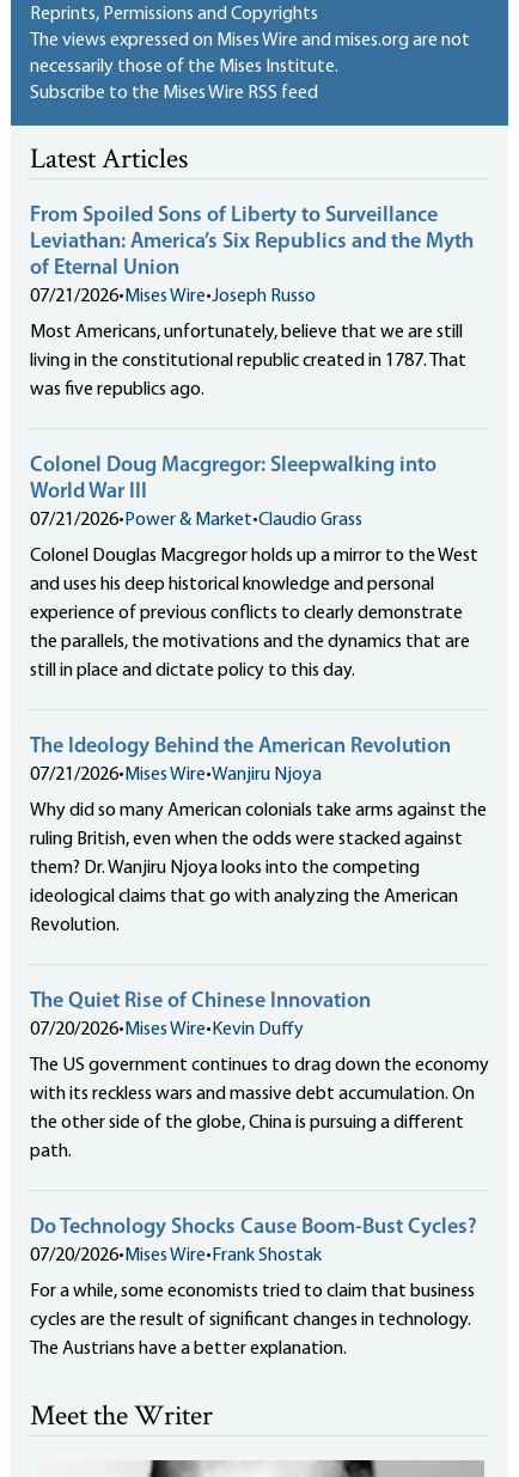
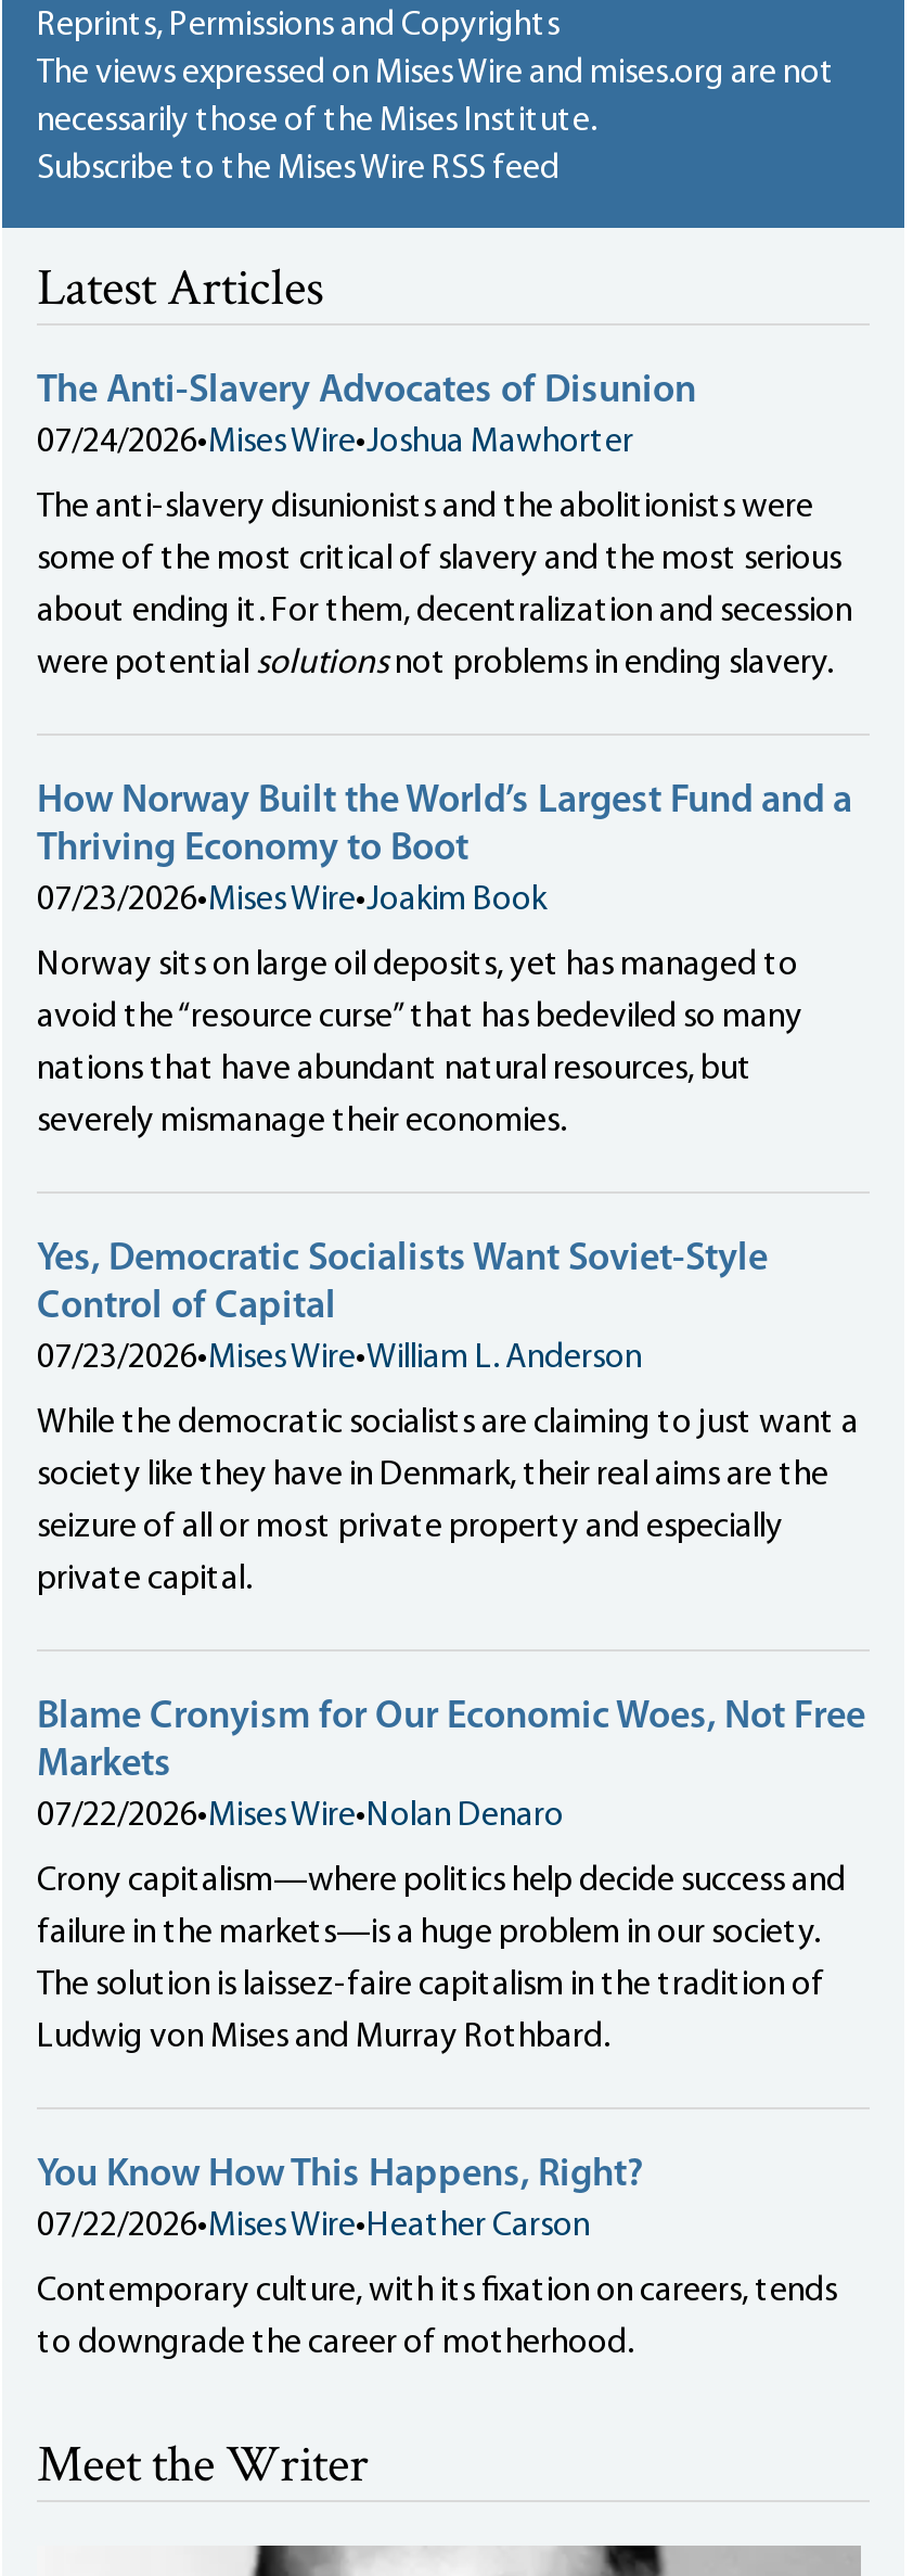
[30,205,489,1359] From Spoiled Sons of Liberty to Surveillance | Leviathan: America’s Six Republics and the Myth | of Eternal Union | 07/21/2026• Mises Wire•Joseph Russo | Most Americans, unfortunately, believe that we are still | living in the constitutional republic created in 1787. That | was five republics ago. | Colonel Doug Macgregor: Sleepwalking into | World War III | 07/21/2026• Power & Market•Claudio Grass | Colonel Douglas Macgregor holds up a mirror to the West | and uses his deep historical knowledge and personal | experience of previous conflicts to clearly demonstrate | the parallels, the motivations and the dynamics that are | still in place and dictate policy to this day. | The Ideology Behind the American Revolution | 07/21/2026• Mises Wire•Wanjiru Njoya | Why did so many American colonials take arms against the | ruling British, even when the odds were stacked against | them? Dr. Wanjiru Njoya looks into the competing | ideological claims that go with analyzing the American | Revolution. | The Quiet Rise of Chinese Innovation | 07/20/2026• Mises Wire• Kevin Duffy | The US government continues to drag down the economy | with its reckless wars and massive debt accumulation. On | the other side of the globe, China is pursuing a different | path. | Do Technology Shocks Cause Boom-Bust Cycles? | 07/20/2026• Mises Wire• Frank Shostak | For a while, some economists tried to claim that business | cycles are the result of significant changes in technology. | The Austrians have a better explanation. -> [37,371,865,2361] The Anti-Slavery Advocates of Disunion | 07/24/2026•Mises Wire•Joshua Mawhorter | The anti-slavery disunionists and the abolitionists were | some of the most critical of slavery and the most serious | about ending it. For them, decentralization and secession | were potential solutions not problems in ending slavery. | How Norway Built the World’s Largest Fund and a | Thriving Economy to Boot | 07/23/2026•Mises Wire•Joakim Book | Norway sits on large oil deposits, yet has managed to | avoid the “resource curse” that has bedeviled so many | nations that have abundant natural resources, but | severely mismanage their economies. | Yes, Democratic Socialists Want Soviet-Style | Control of Capital | 07/23/2026•Mises Wire•William L. Anderson | While the democratic socialists are claiming to just want a | society like they have in Denmark, their real aims are the | seizure of all or most private property and especially | private capital. | Blame Cronyism for Our Economic Woes, Not Free | Markets | 07/22/2026•Mises Wire•Nolan Denaro | Crony capitalism—where politics help decide success and | failure in the markets—is a huge problem in our society. | The solution is laissez-faire capitalism in the tradition of | Ludwig von Mises and Murray Rothbard. | You Know How This Happens, Right? | 07/22/2026•Mises Wire•Heather Carson | Contemporary culture, with its fixation on careers, tends | to downgrade the career of motherhood.

